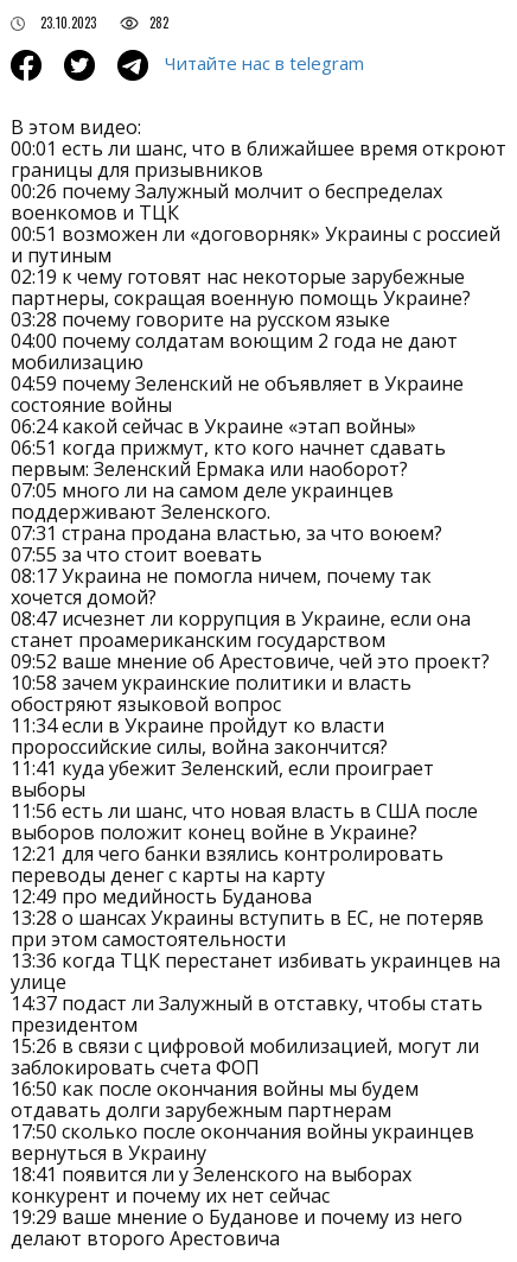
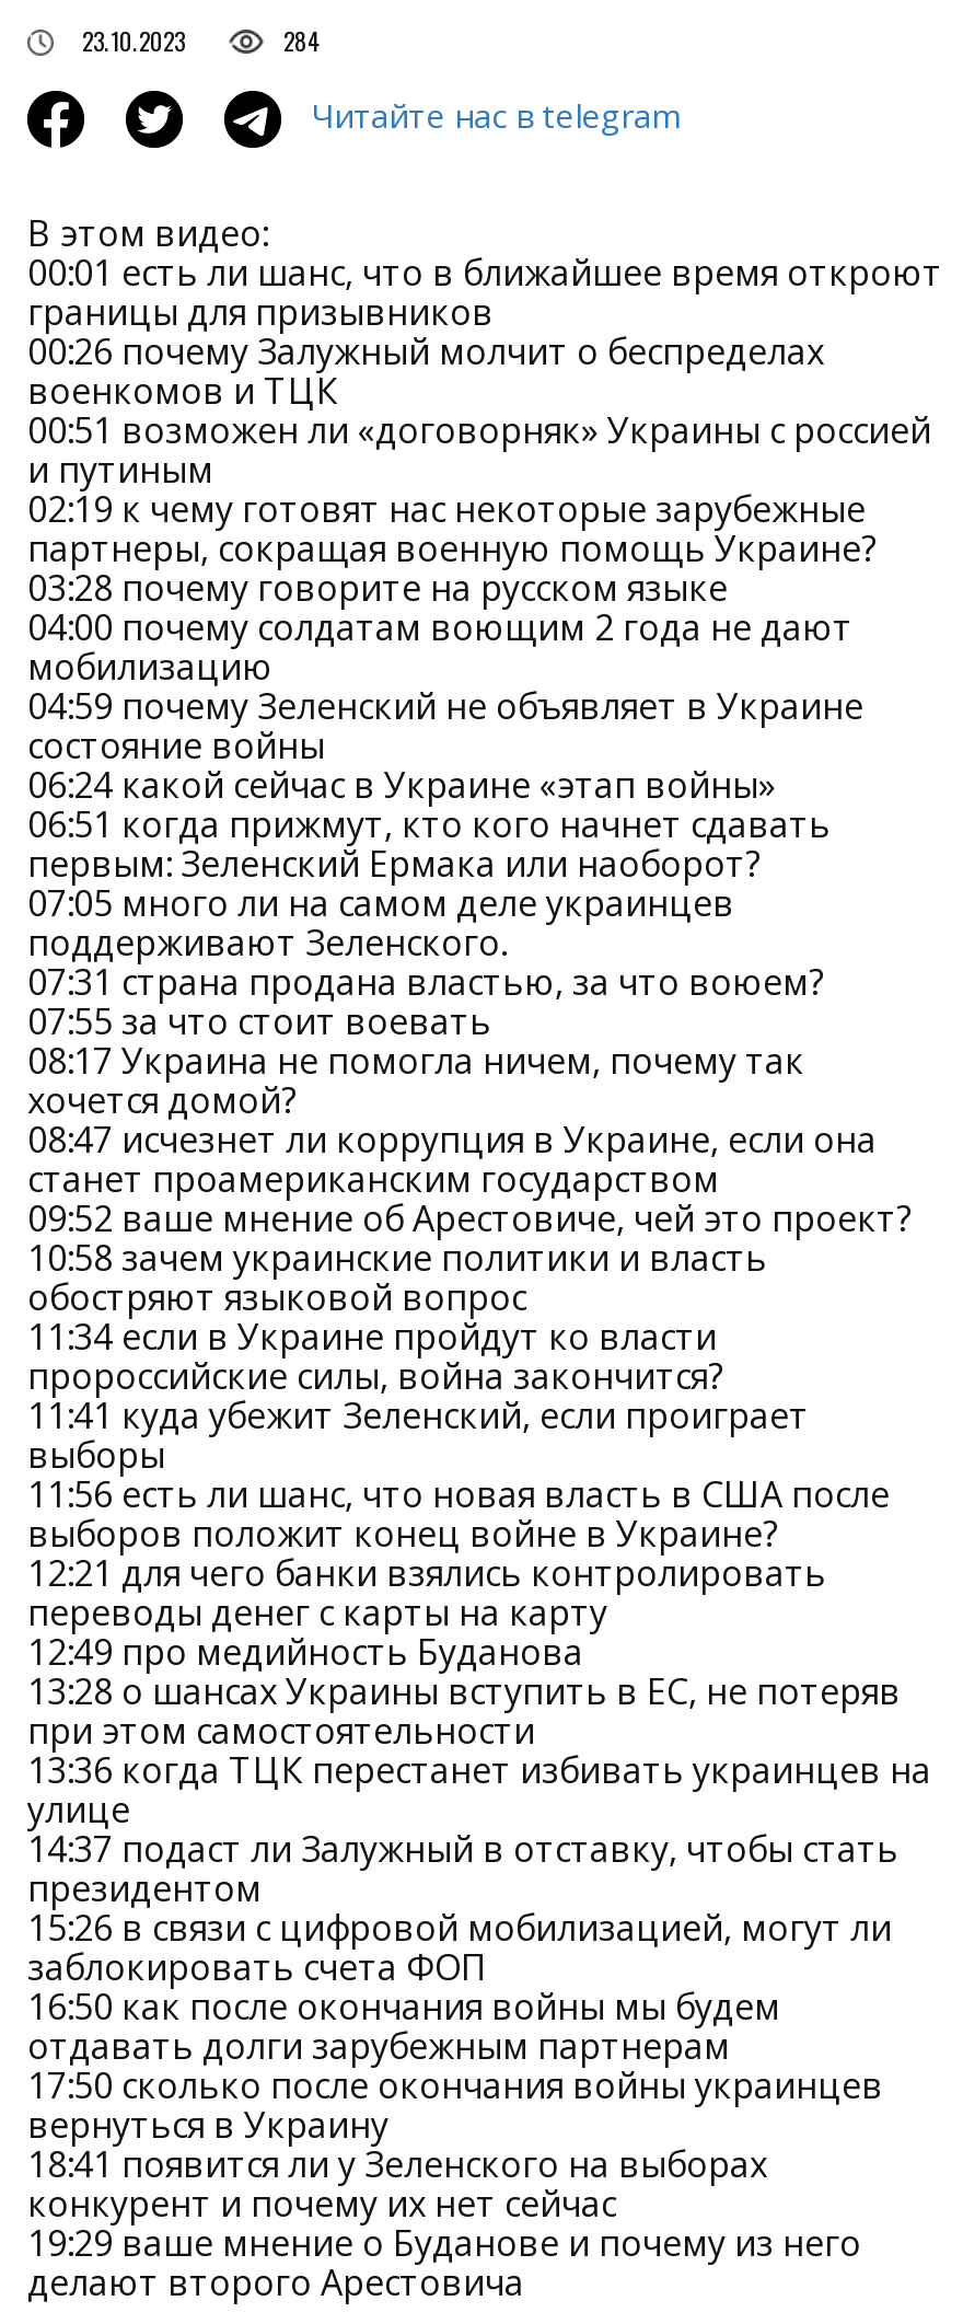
[149,13,168,32] 282 -> [283,23,318,58] 284

